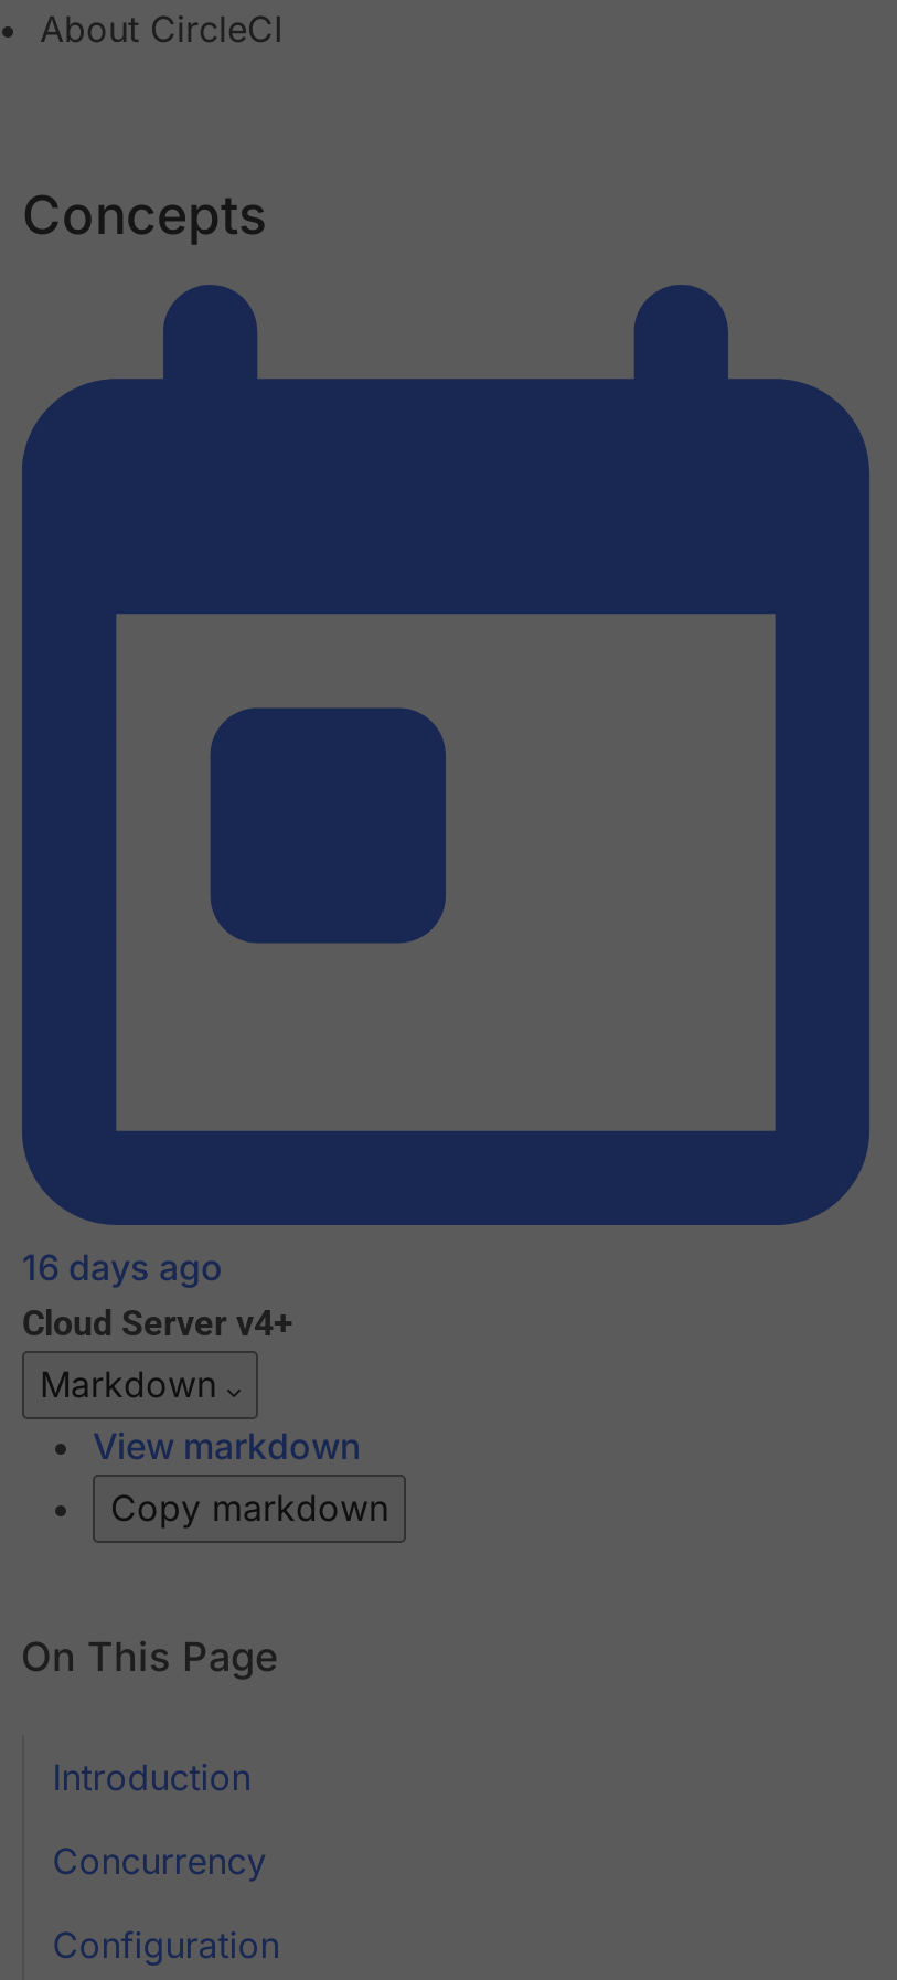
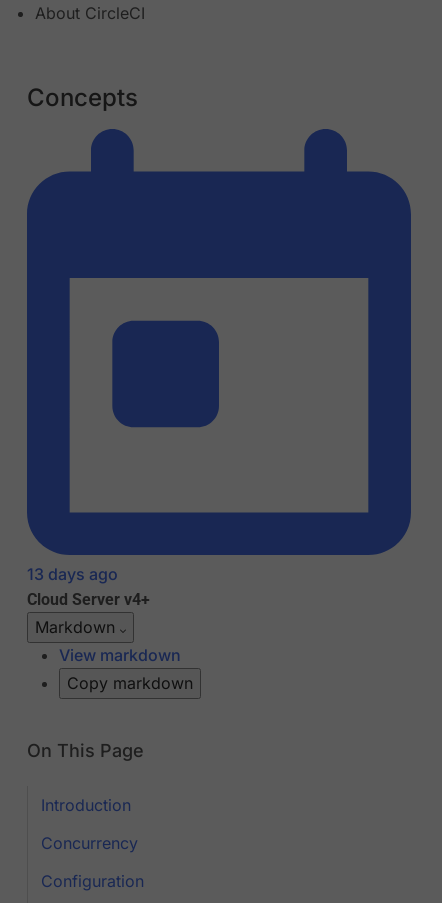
[22,1246,223,1290] 16 days ago -> [27,564,118,584] 13 days ago

